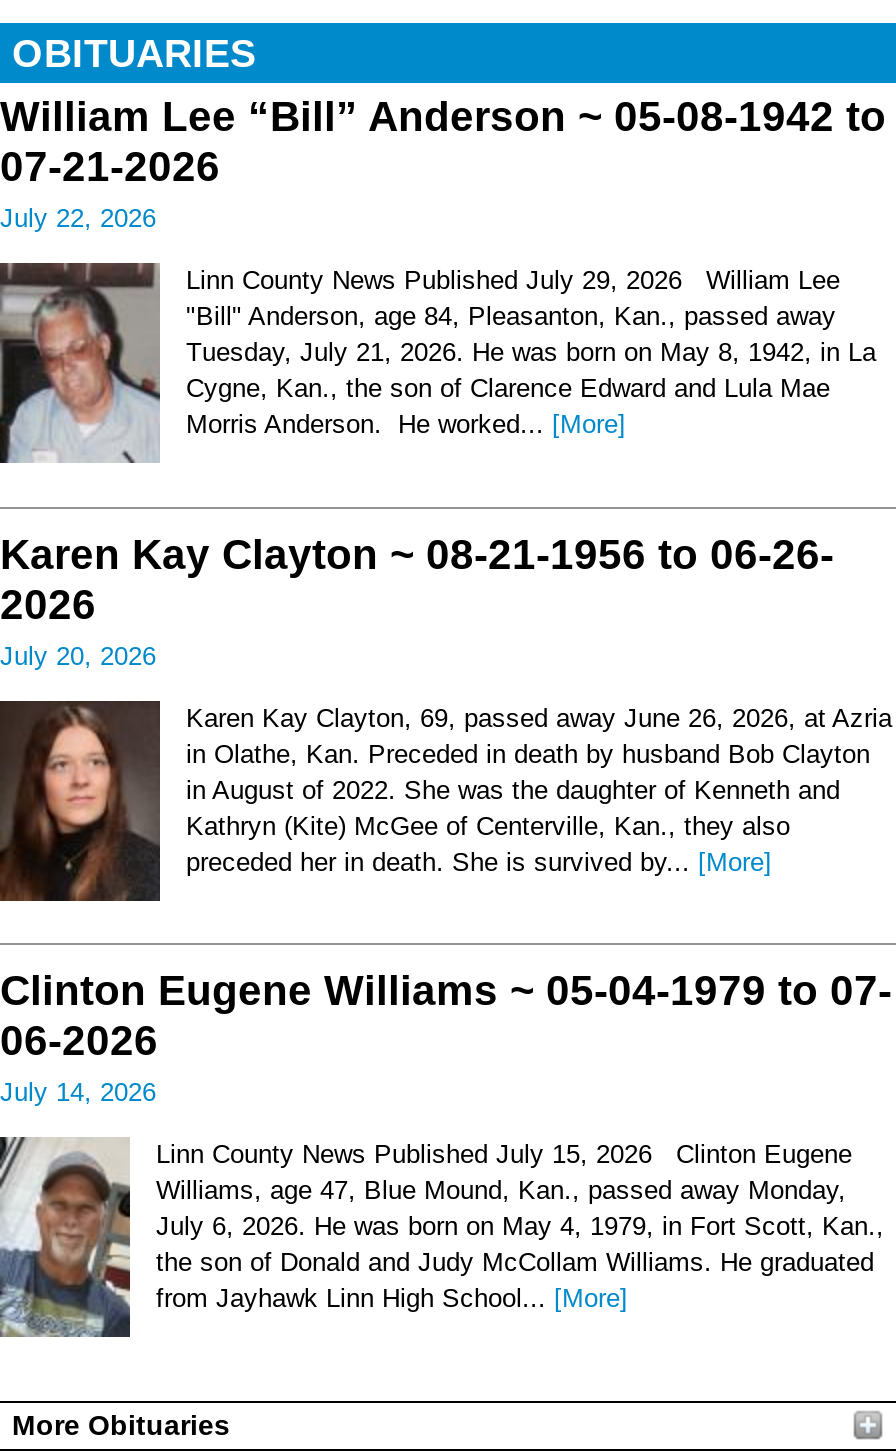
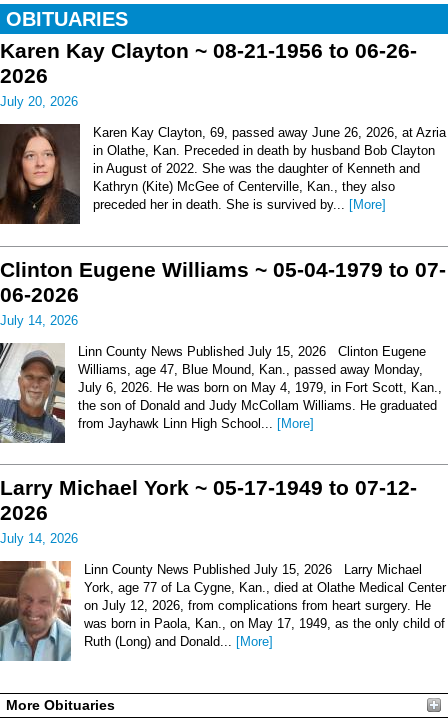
[0,94,886,463] [image] | William Lee “Bill” Anderson ~ 05-08-1942 to | 07-21-2026 | July 22, 2026 | Linn County News Published July 29, 2026 William Lee | "Bill" Anderson, age 84, Pleasanton, Kan., passed away | Tuesday, July 21, 2026. He was born on May 8, 1942, in La | Cygne, Kan., the son of Clarence Edward and Lula Mae | Morris Anderson. He worked... [More] -> none
moved [0,531,892,1314] -> [0,39,446,431]: [image] | Karen Kay Clayton ~ 08-21-1956 to 06-26- | 2026 | ... | the son of Donald and Judy McCollam Williams. He graduated | from Jayhawk Linn High School... [More]
none -> [0,476,446,661] [image] | Larry Michael York ~ 05-17-1949 to 07-12- | 2026 | July 14, 2026 | Linn County News Published July 15, 2026 Larry Michael | York, age 77 of La Cygne, Kan., died at Olathe Medical Center | on July 12, 2026, from complications from heart surgery. He | was born in Paola, Kan., on May 17, 1949, as the only child of | Ruth (Long) and Donald... [More]

